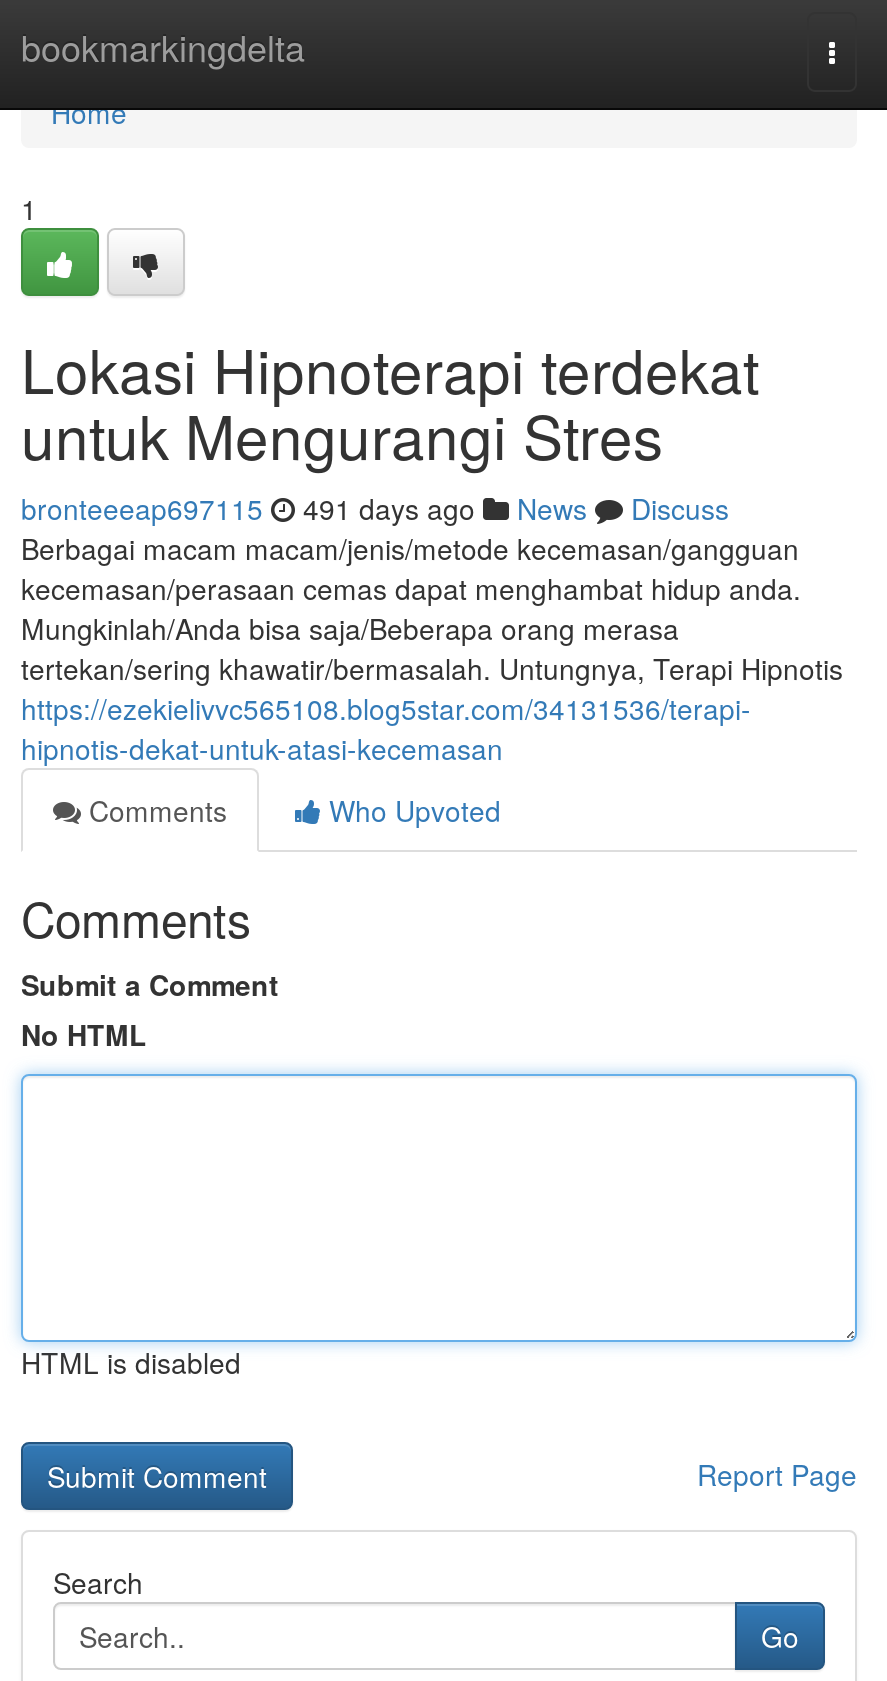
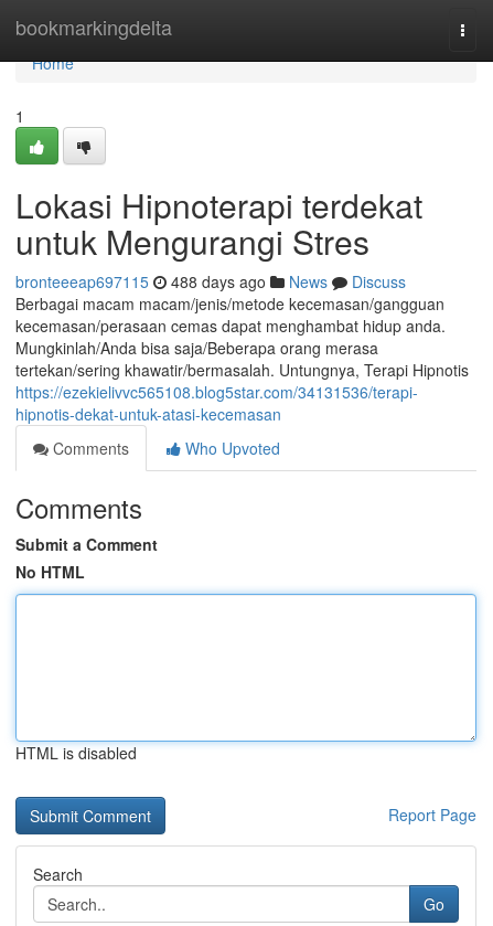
[21,488,729,528] bronteeeap697115 491 days ago News Discuss -> [15,270,406,292] bronteeeap697115 488 days ago News Discuss

